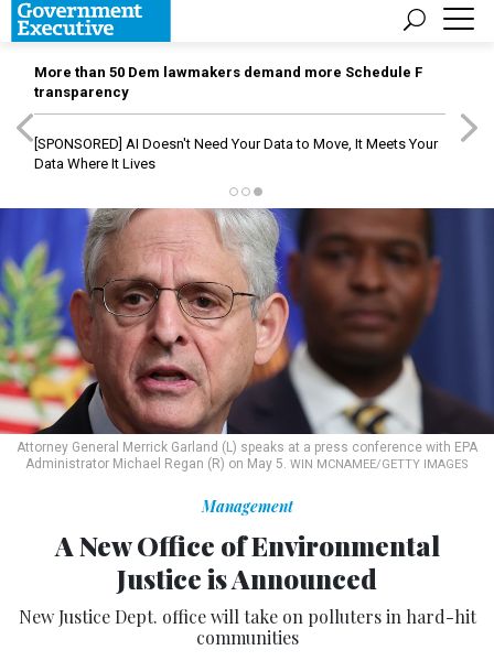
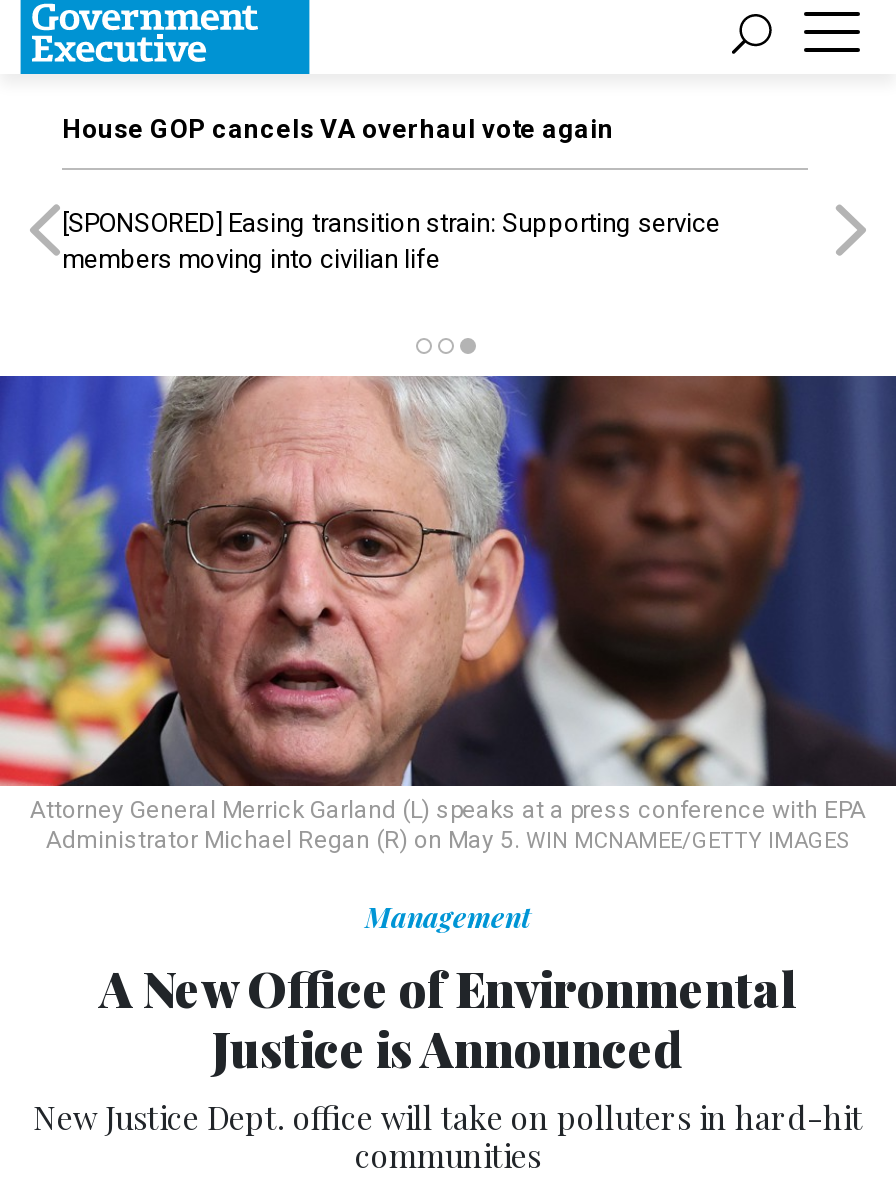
[34,64,422,100] More than 50 Dem lawmakers demand more Schedule F | transparency -> [62,114,614,144] House GOP cancels VA overhaul vote again
[34,136,438,172] [SPONSORED] AI Doesn't Need Your Data to Move, It Meets Your | Data Where It Lives -> [62,208,720,274] [SPONSORED] Easing transition strain: Supporting service | members moving into civilian life

